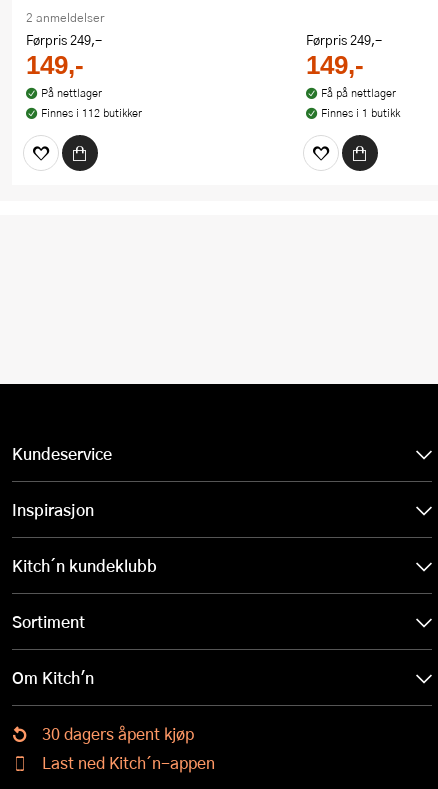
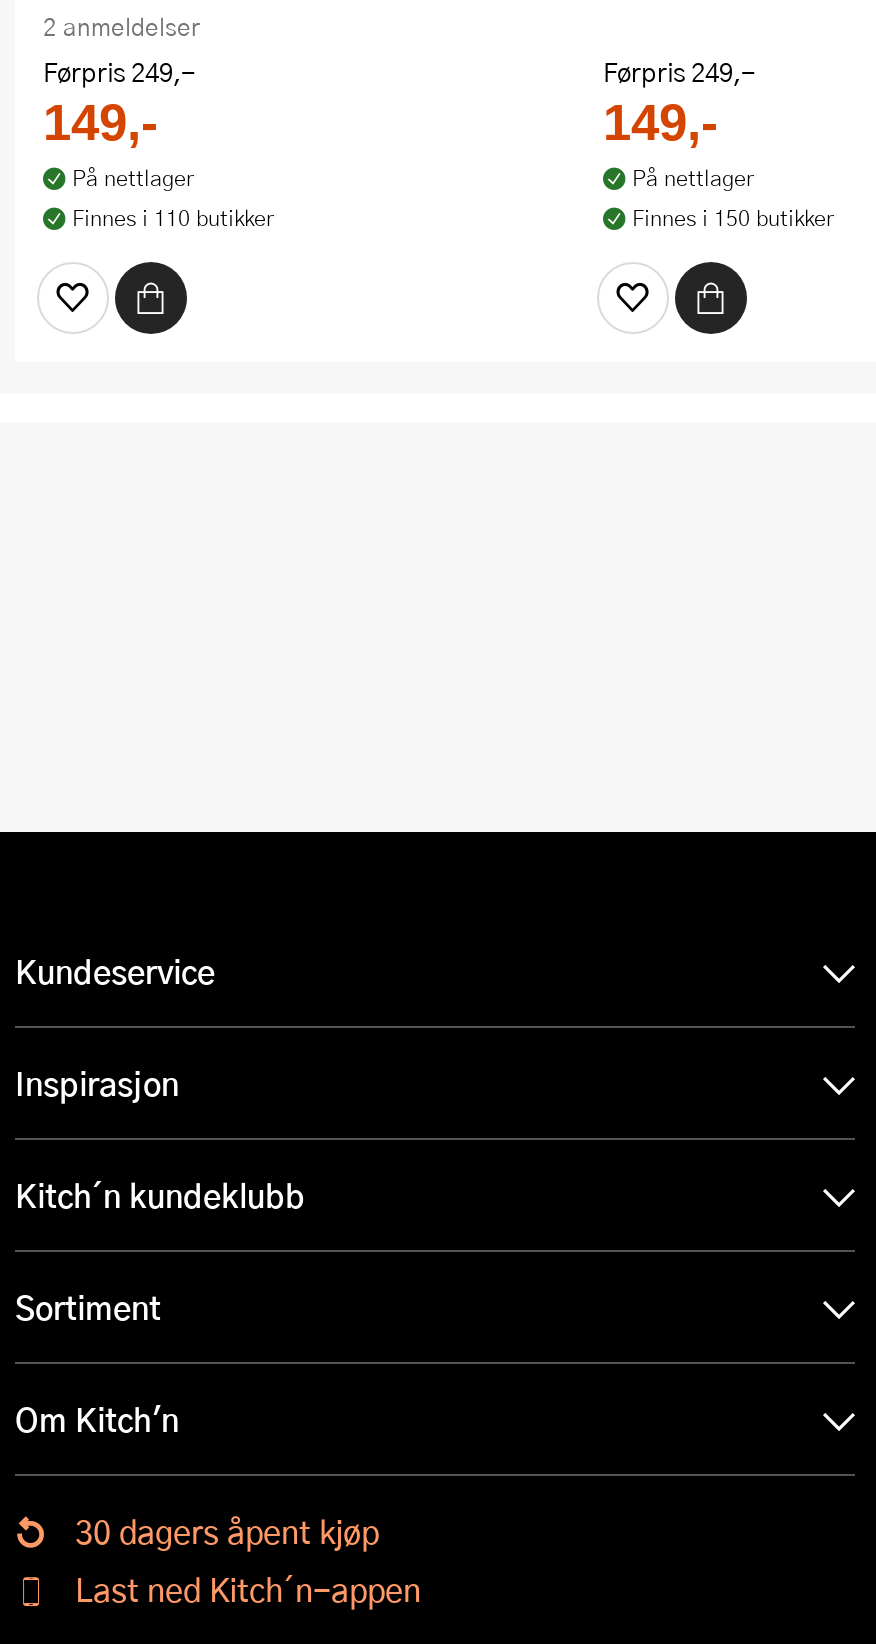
[320,85,399,120] Få på nettlager | Finnes i 1 butikk -> [632,162,834,232] På nettlager | Finnes i 150 butikker
[40,105,141,120] Finnes i 112 butikker -> [72,202,274,232] Finnes i 110 butikker

